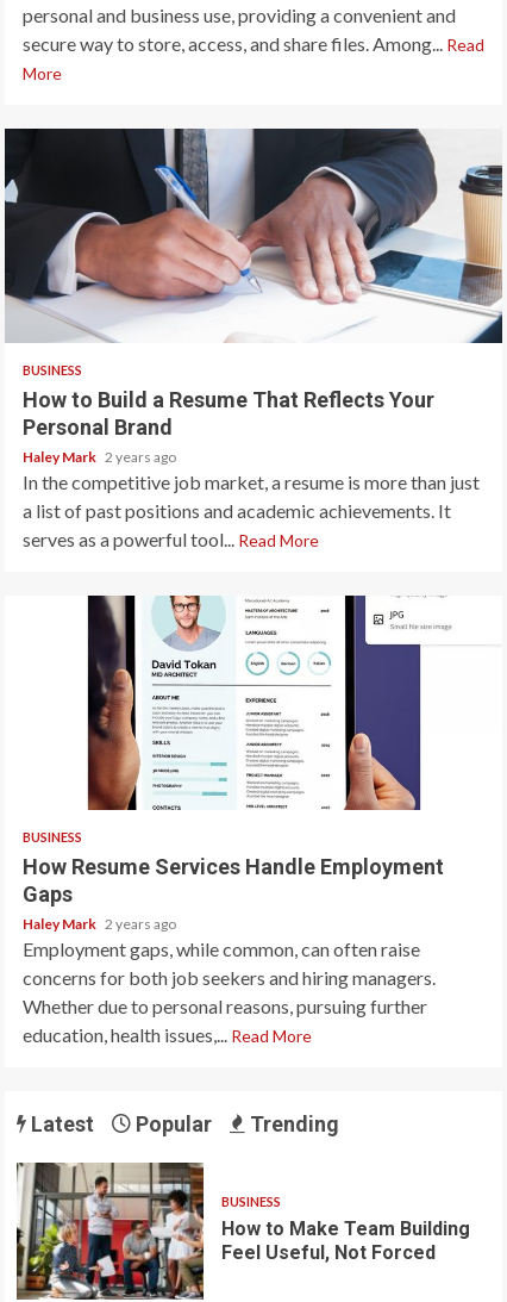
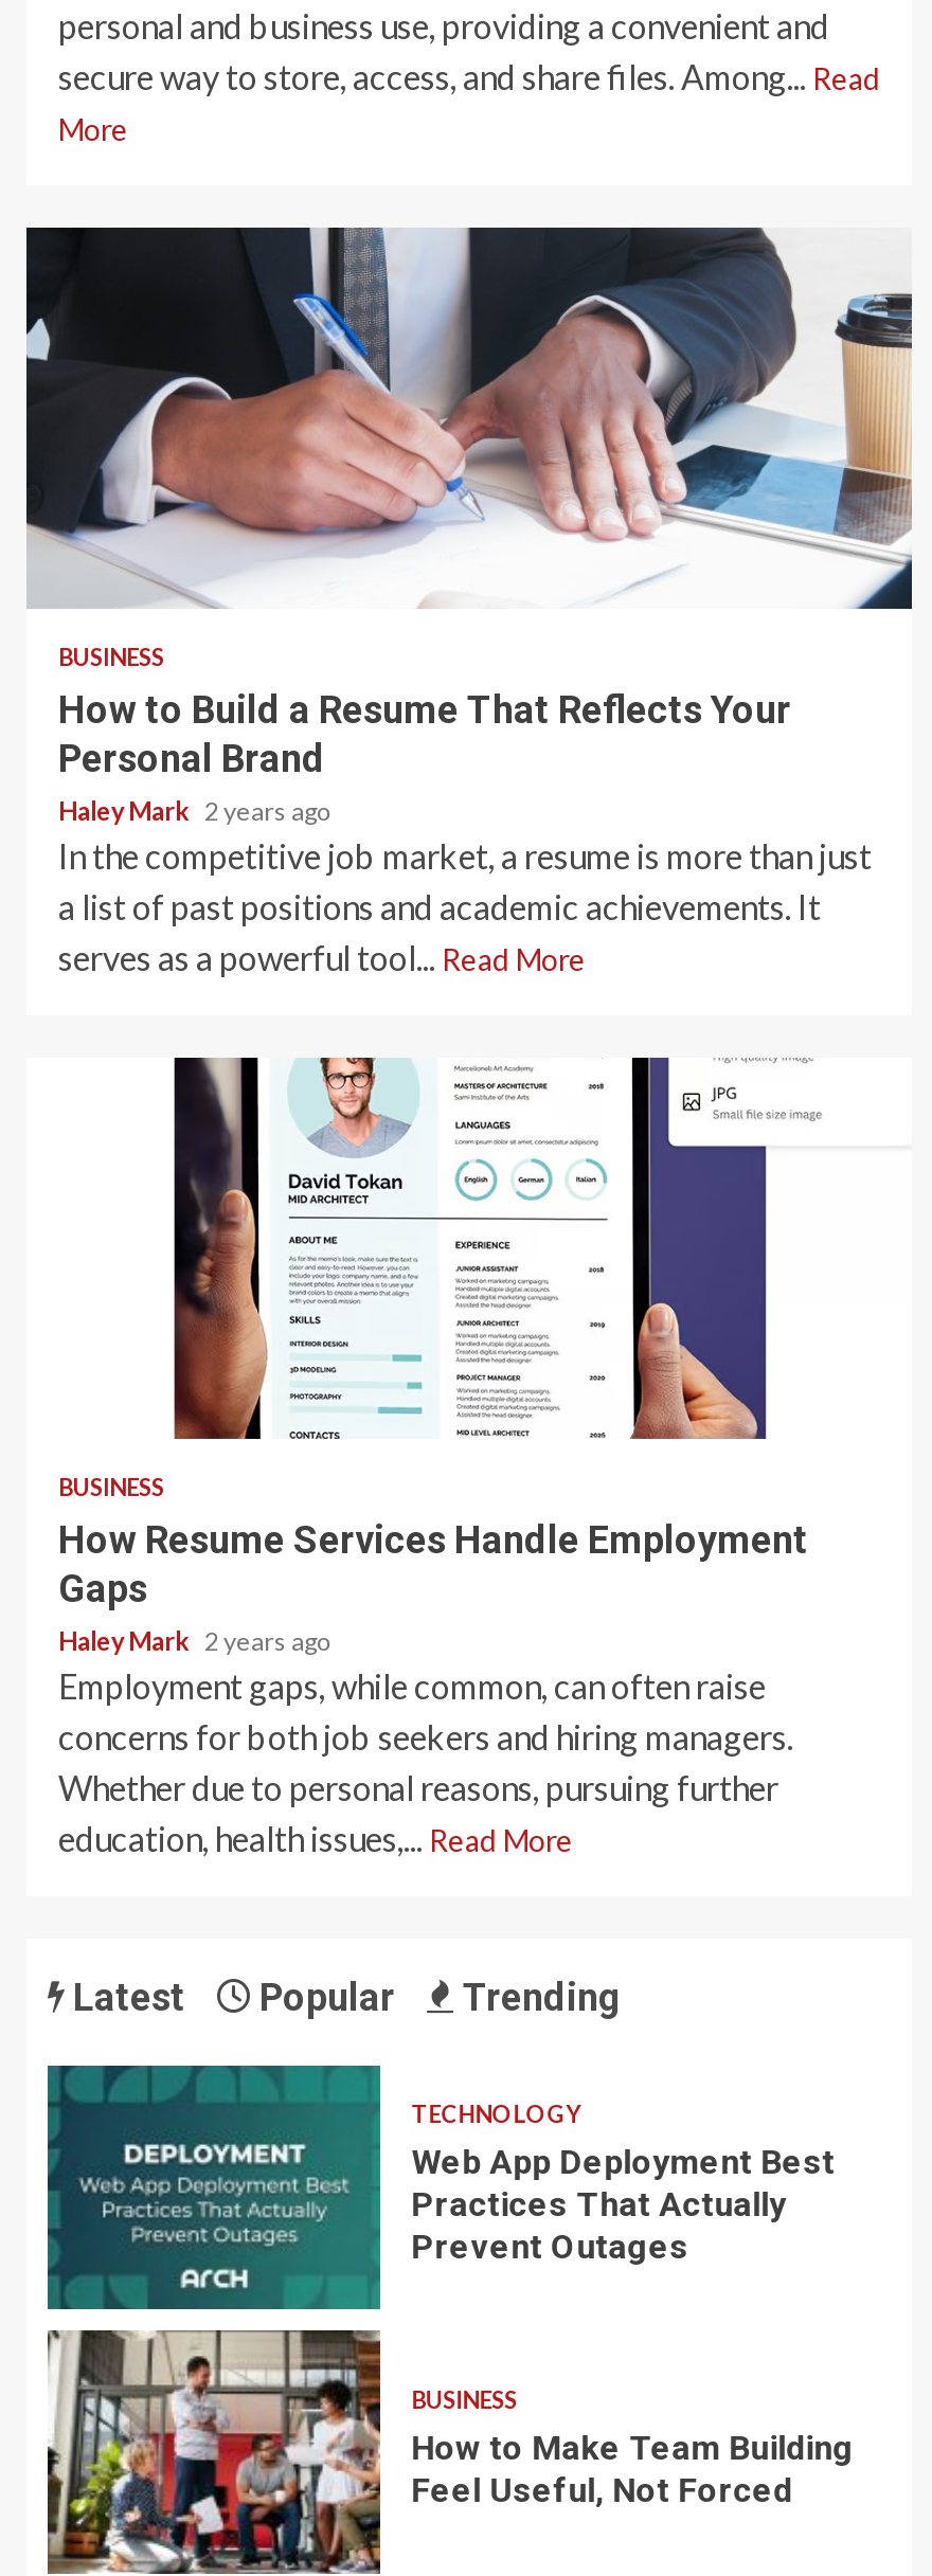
none -> [46,2062,835,2312] [image] | TECHNOLOGY | Web App Deployment Best | Practices That Actually | Prevent Outages

